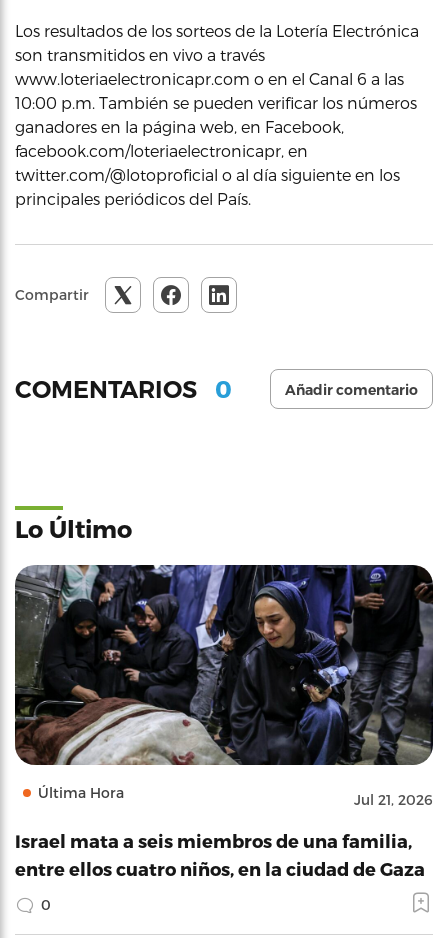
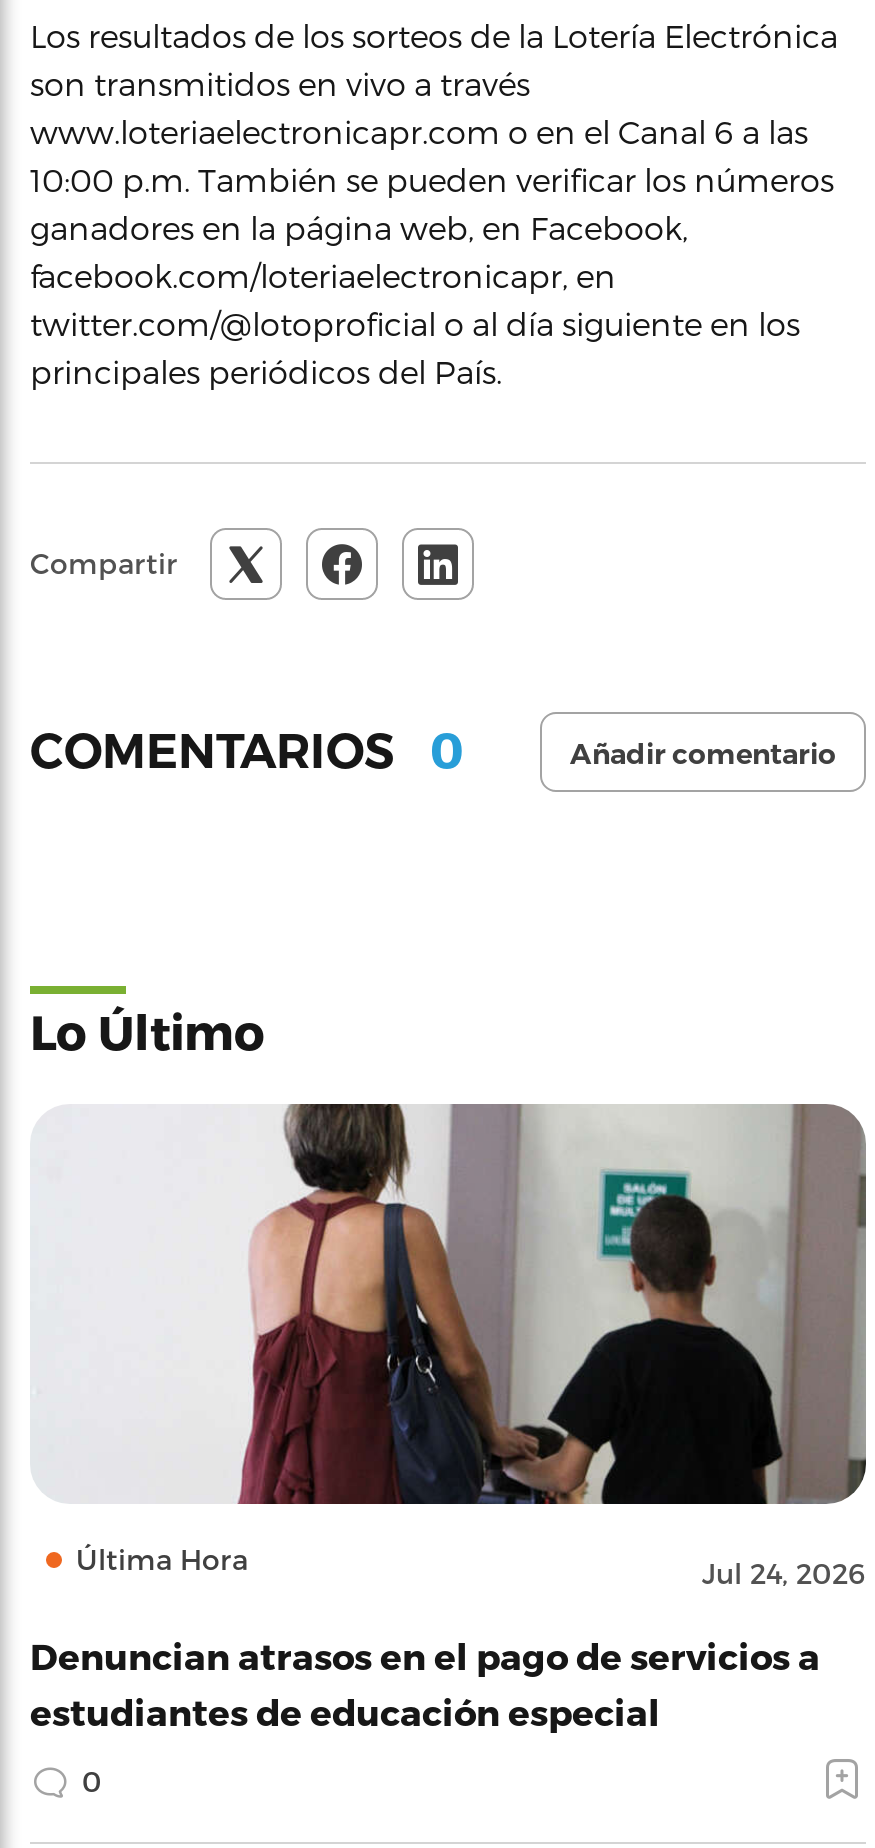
[14,564,433,808] [image] | Jul 21, 2026 -> [30,1103,866,1589] [image] | Jul 24, 2026
[15,830,425,879] Israel mata a seis miembros de una familia, | entre ellos cuatro niños, en la ciudad de Gaza -> [30,1633,820,1731] Denuncian atrasos en el pago de servicios a | estudiantes de educación especial

